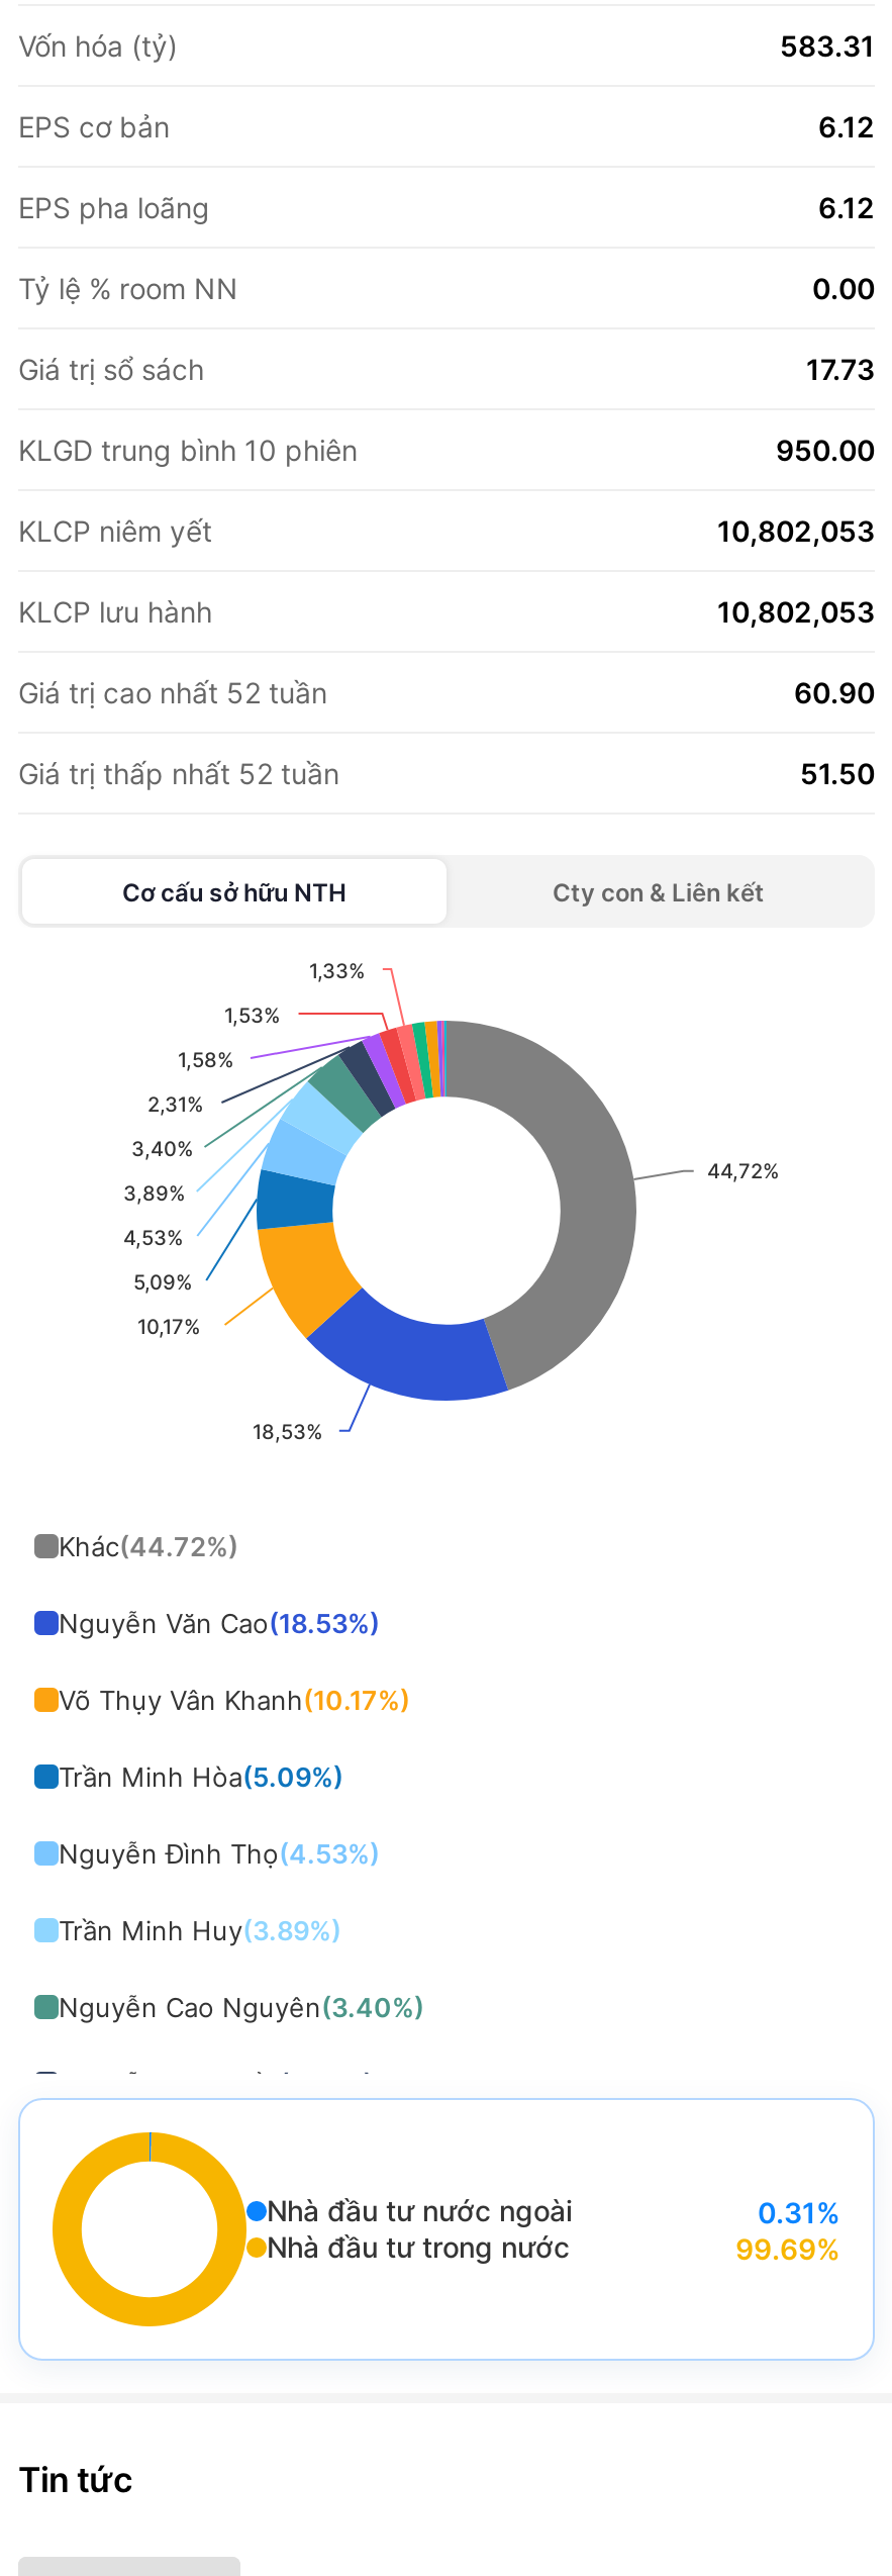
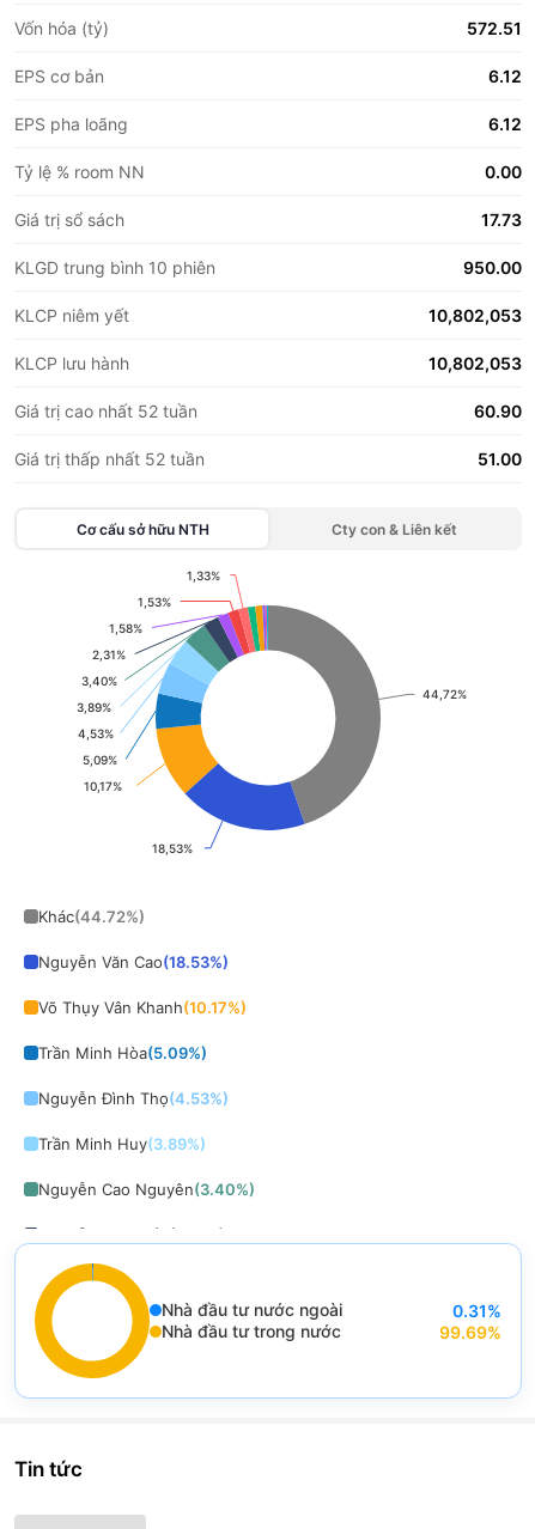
[780,29,875,63] 583.31 -> [467,18,522,39] 572.51
[800,756,875,791] 51.50 -> [478,449,522,469] 51.00

